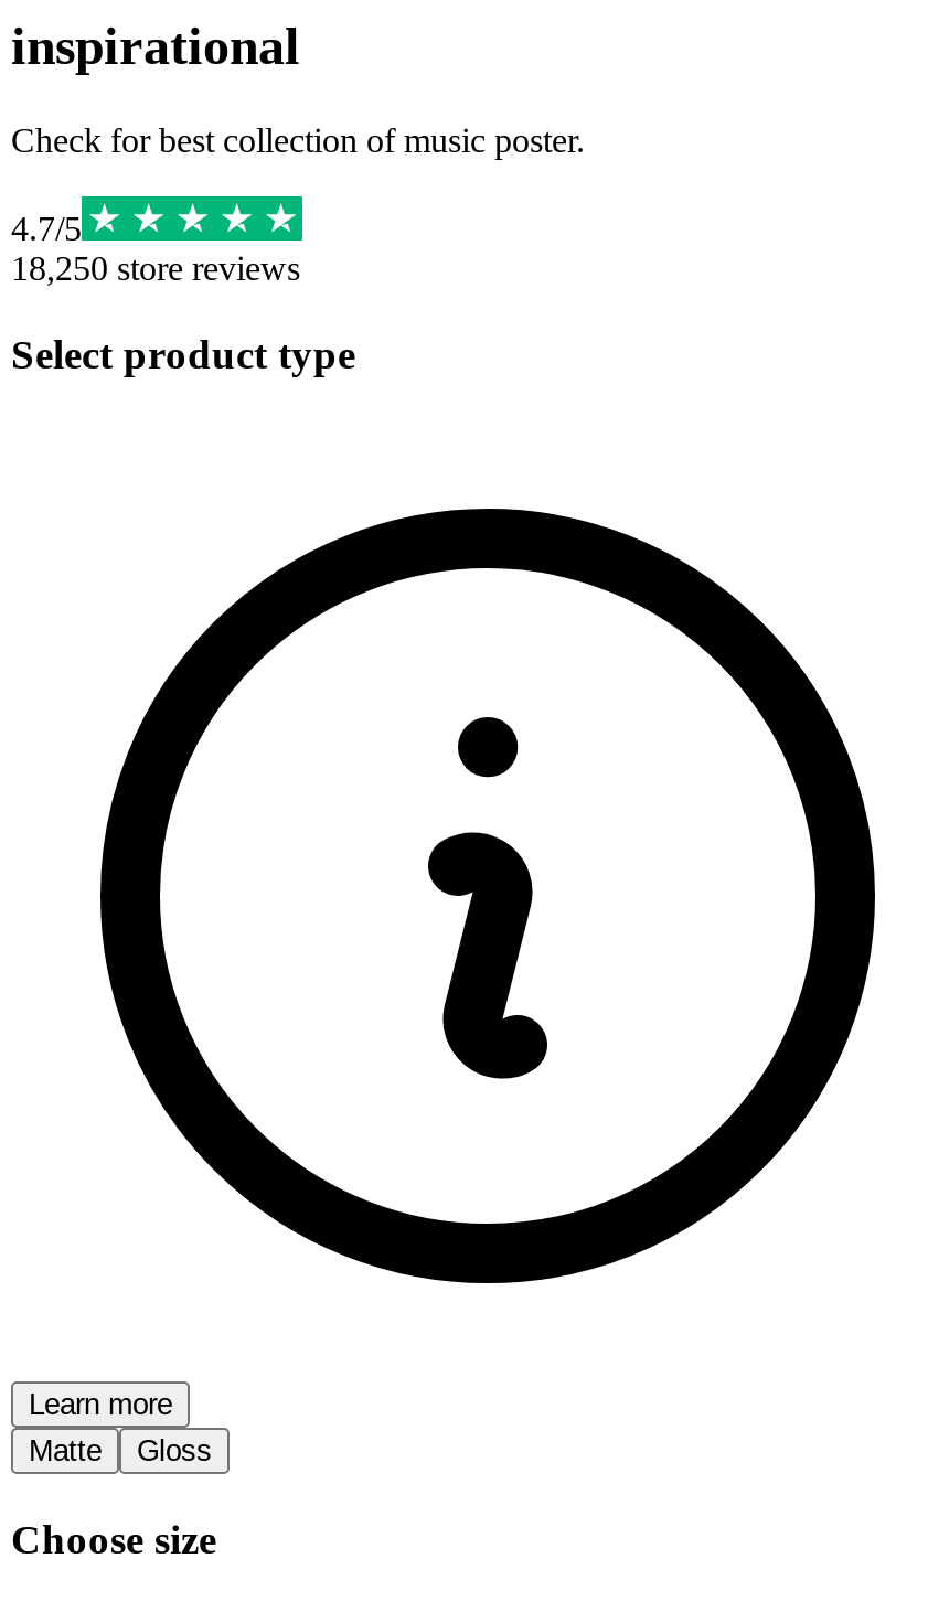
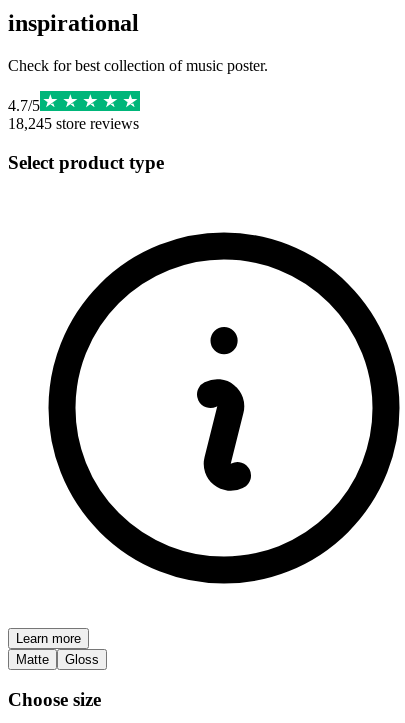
[11,249,300,286] 18,250 store reviews -> [8,115,139,132] 18,245 store reviews

